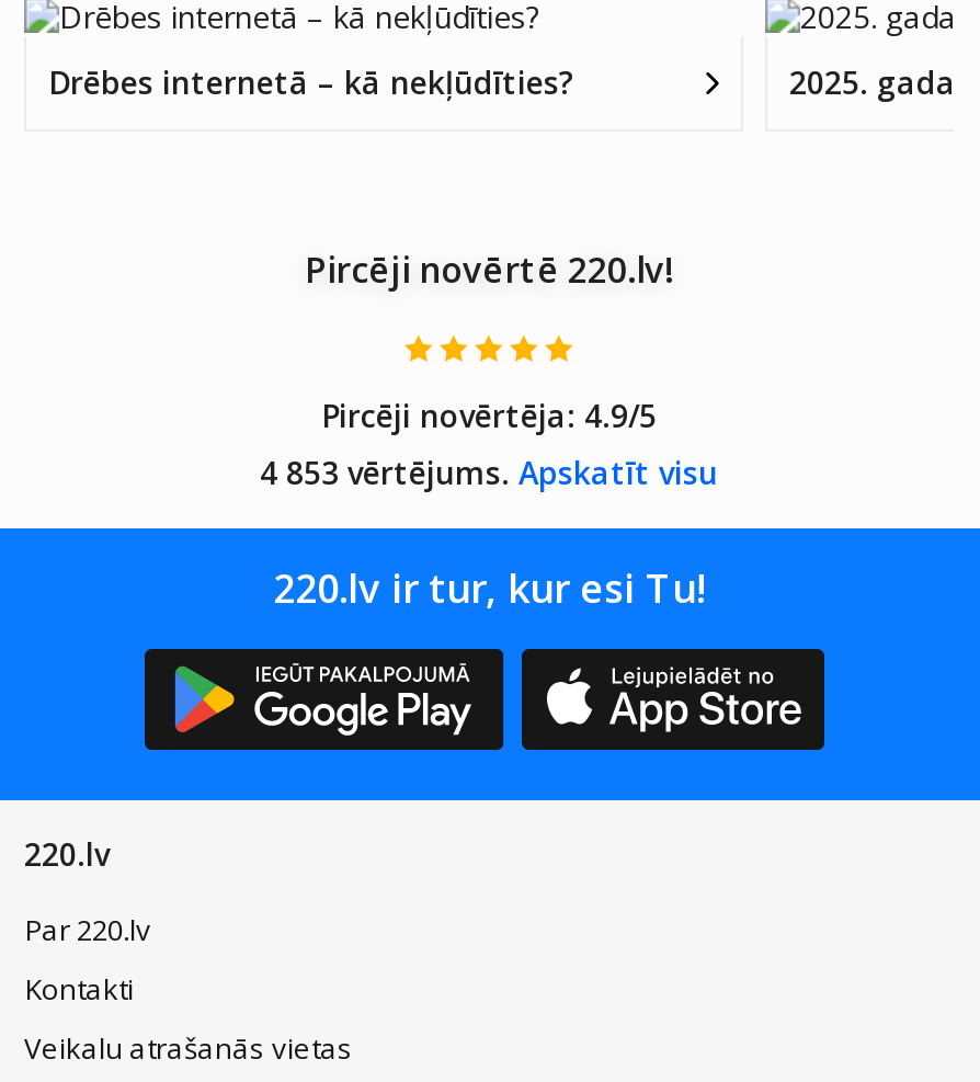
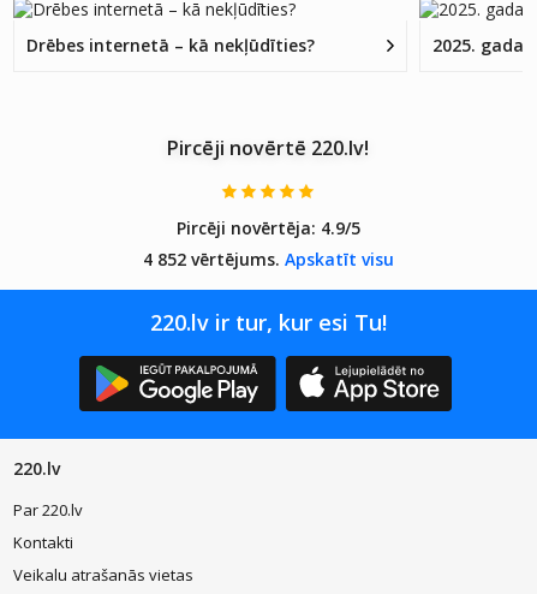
[260,452,718,493] 4 853 vērtējums. Apskatīt visu -> [142,248,393,271] 4 852 vērtējums. Apskatīt visu

